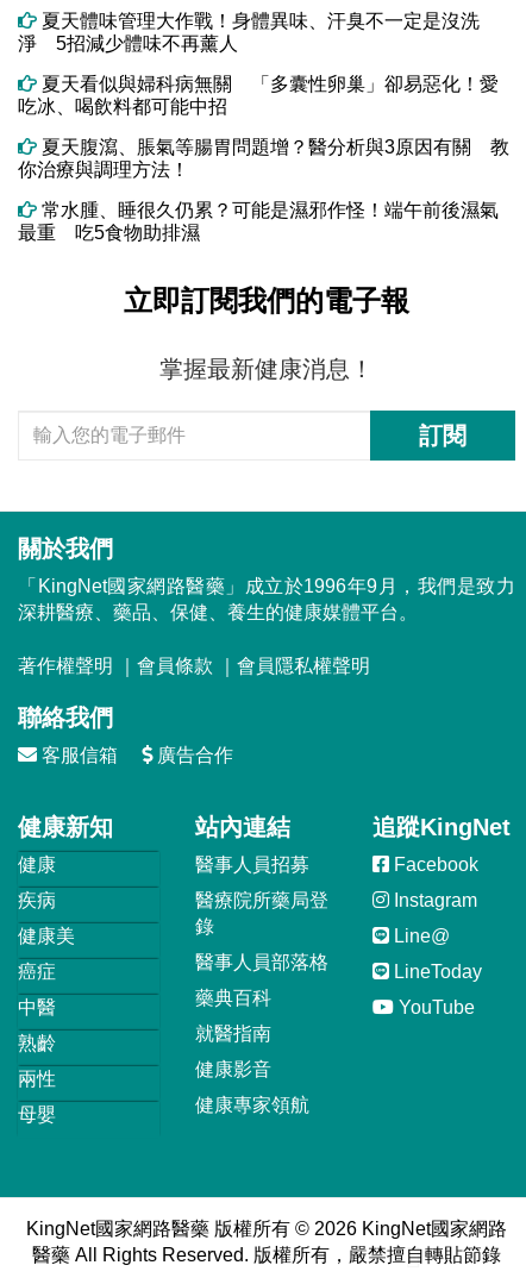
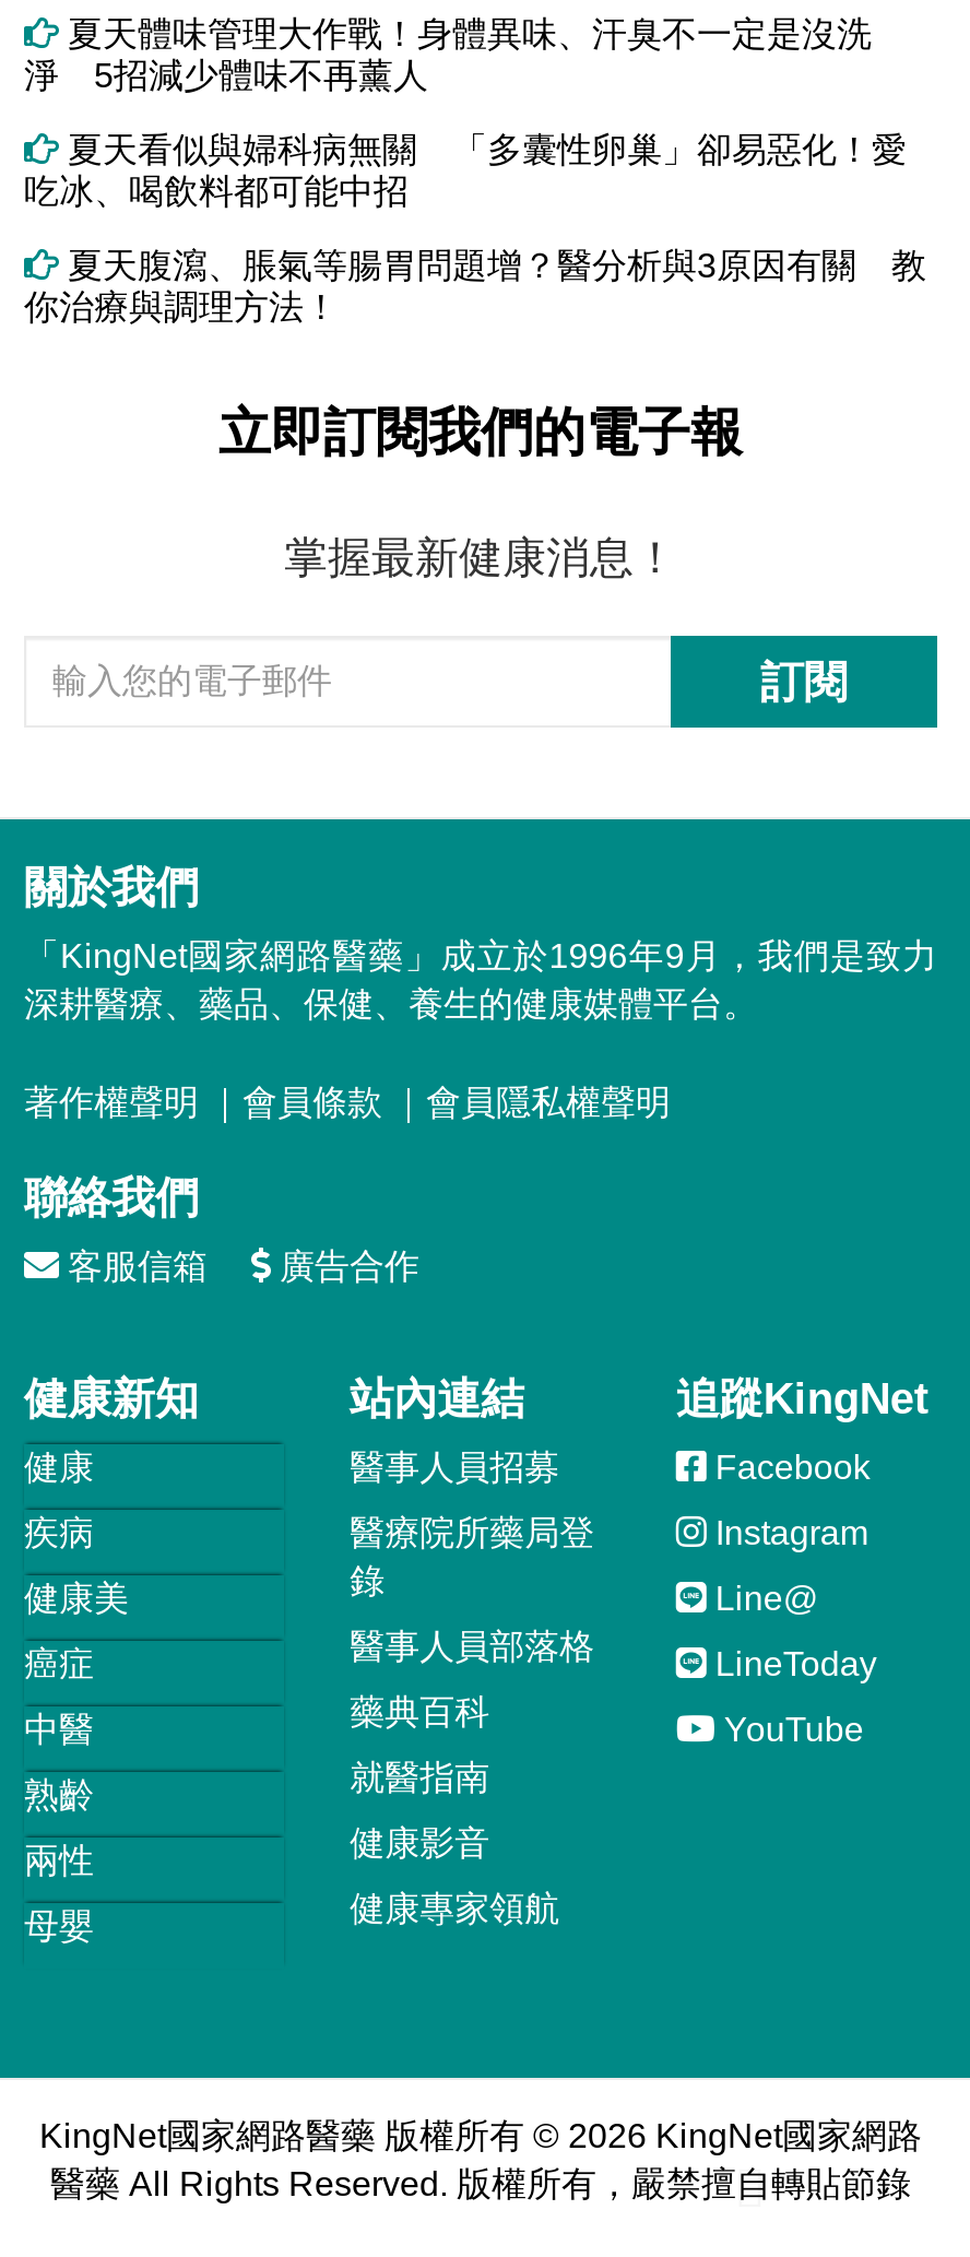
[18,199,499,242] 常水腫、睡很久仍累？可能是濕邪作怪！端午前後濕氣 | 最重 吃5食物助排濕 -> none

